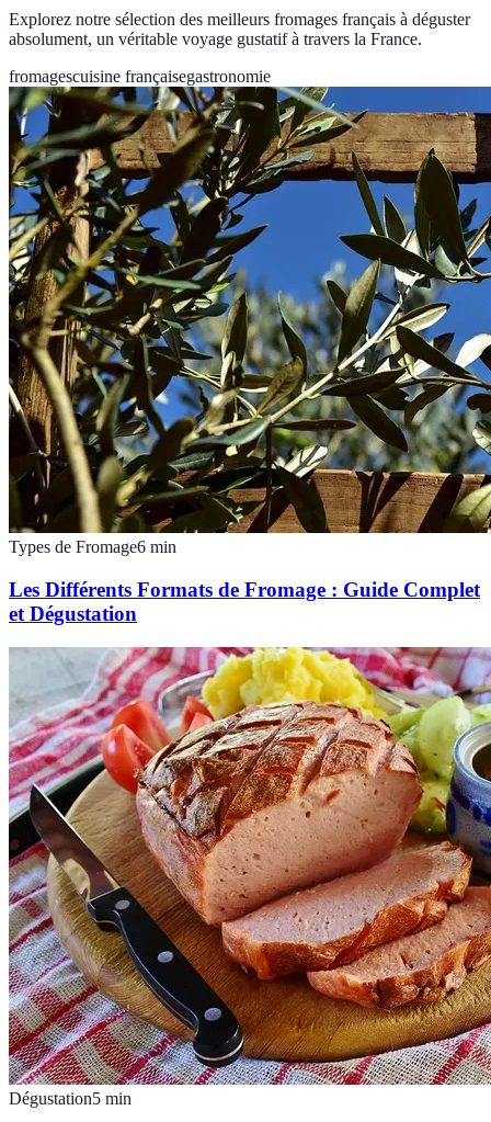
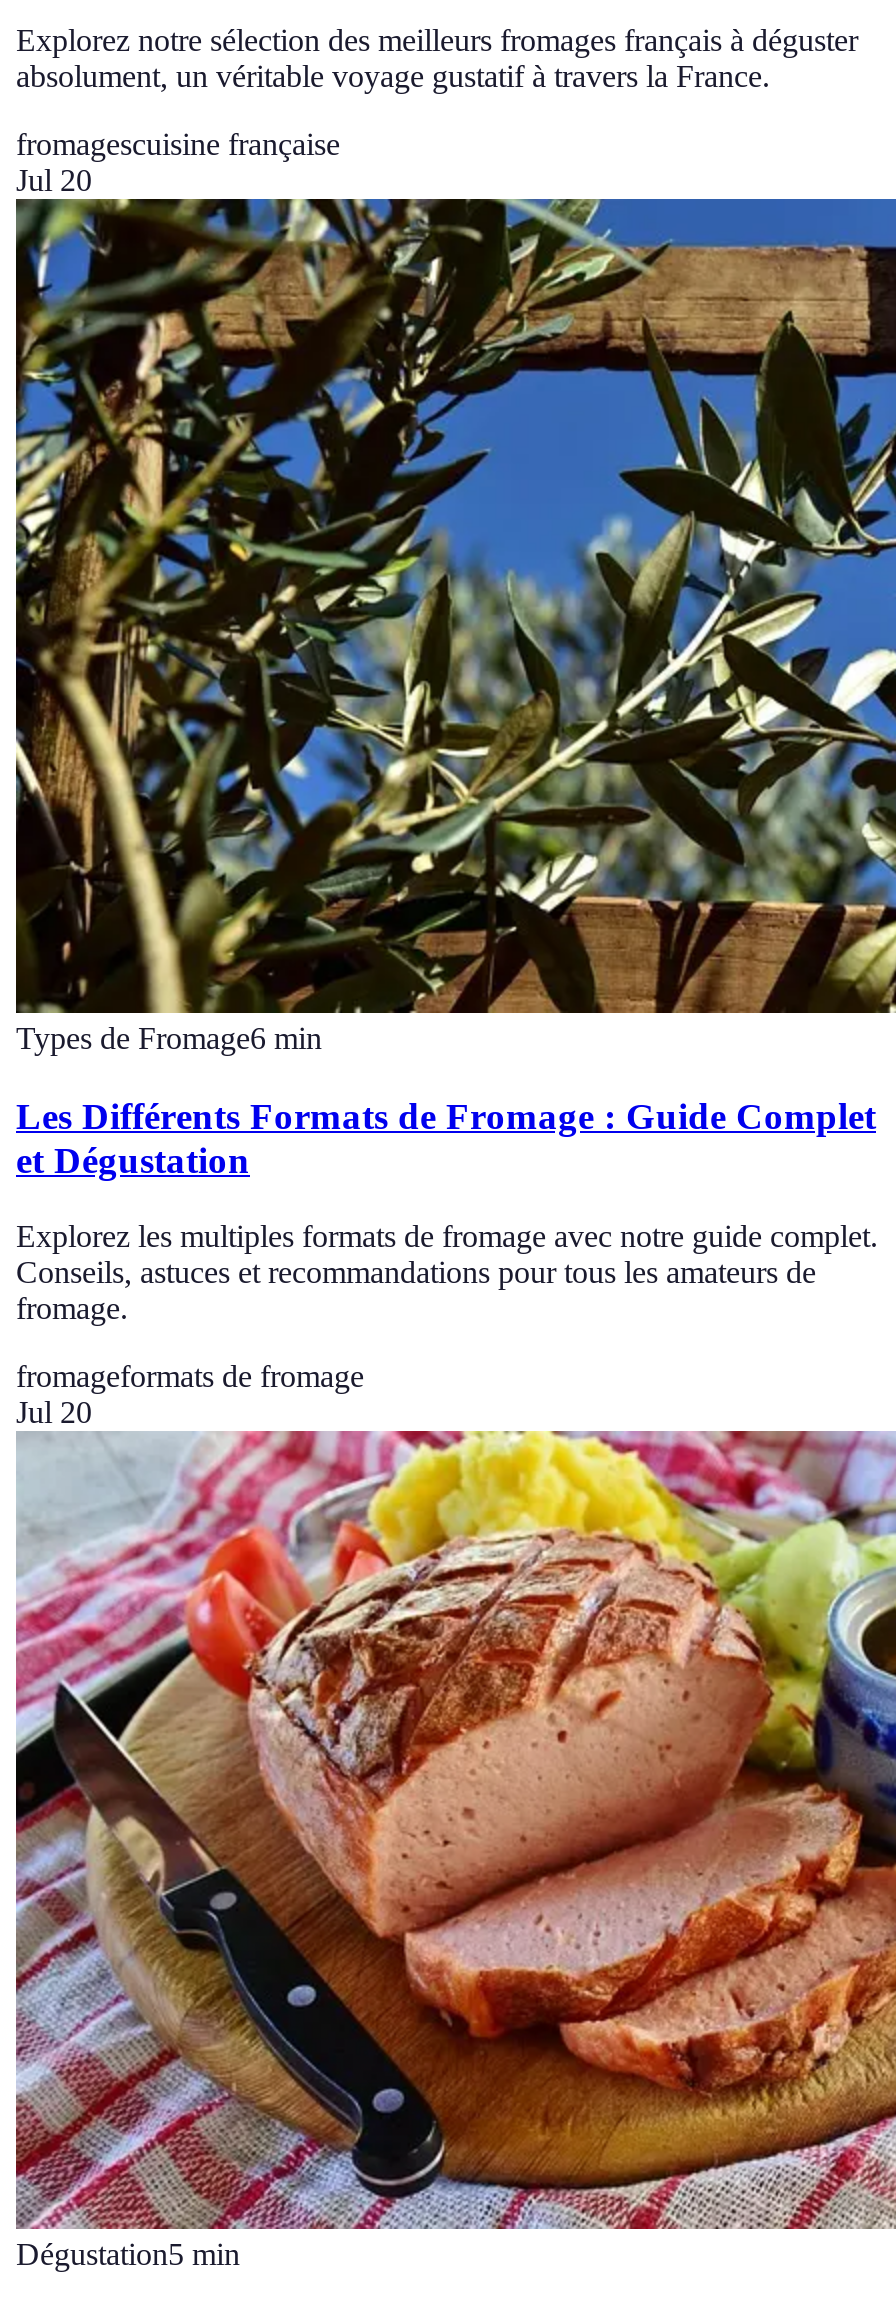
[9,67,271,86] fromagescuisine françaisegastronomie -> [16,126,340,196] fromagescuisine française | Jul 20
none -> [16,1219,878,1429] Explorez les multiples formats de fromage avec notre guide complet. | Conseils, astuces et recommandations pour tous les amateurs de | fromage. | fromageformats de fromage | Jul 20

